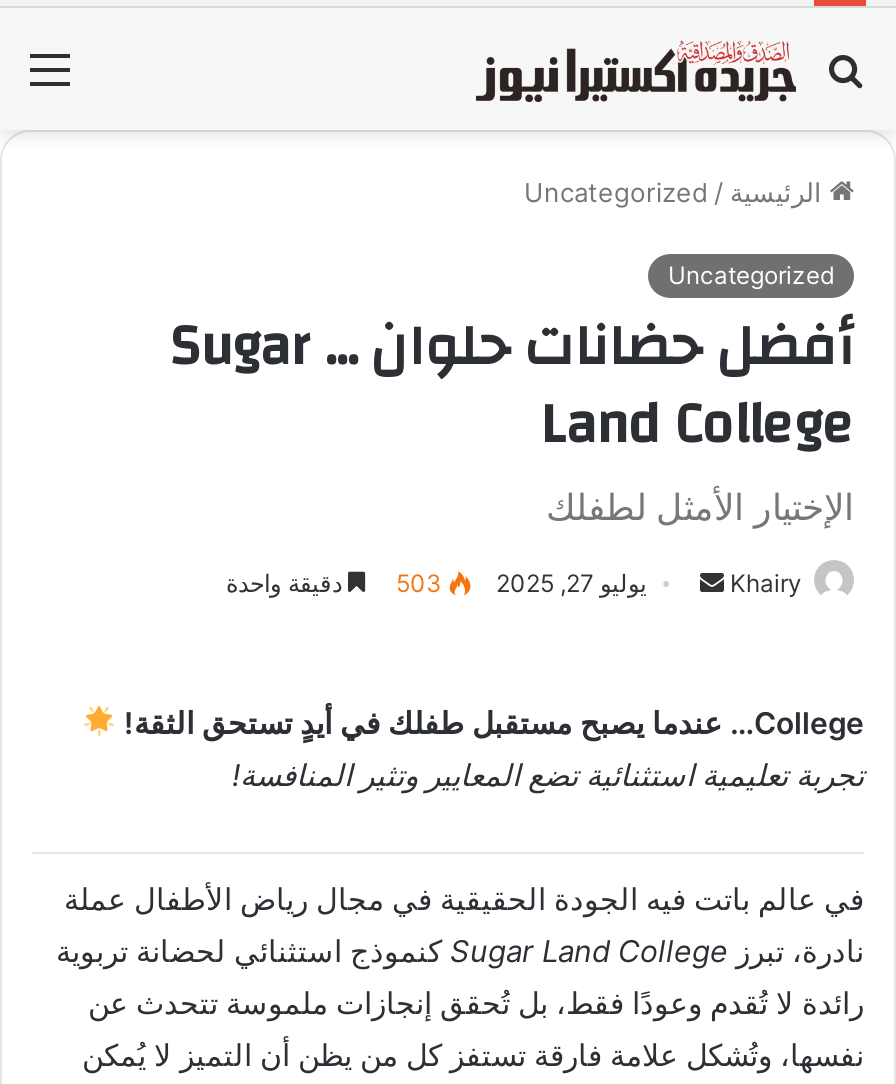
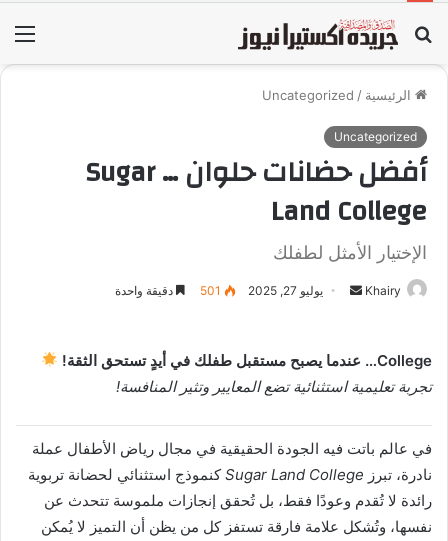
[226,568,442,598] 503 دقيقة واحدة -> [115,283,221,298] 501 دقيقة واحدة

